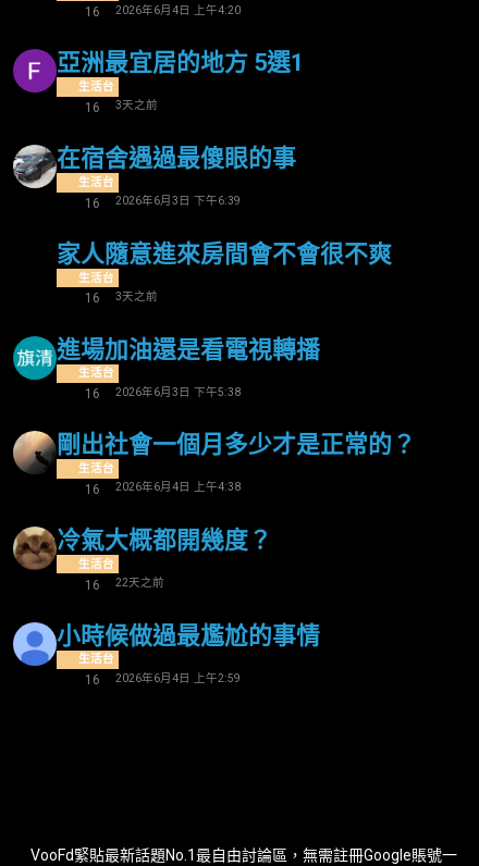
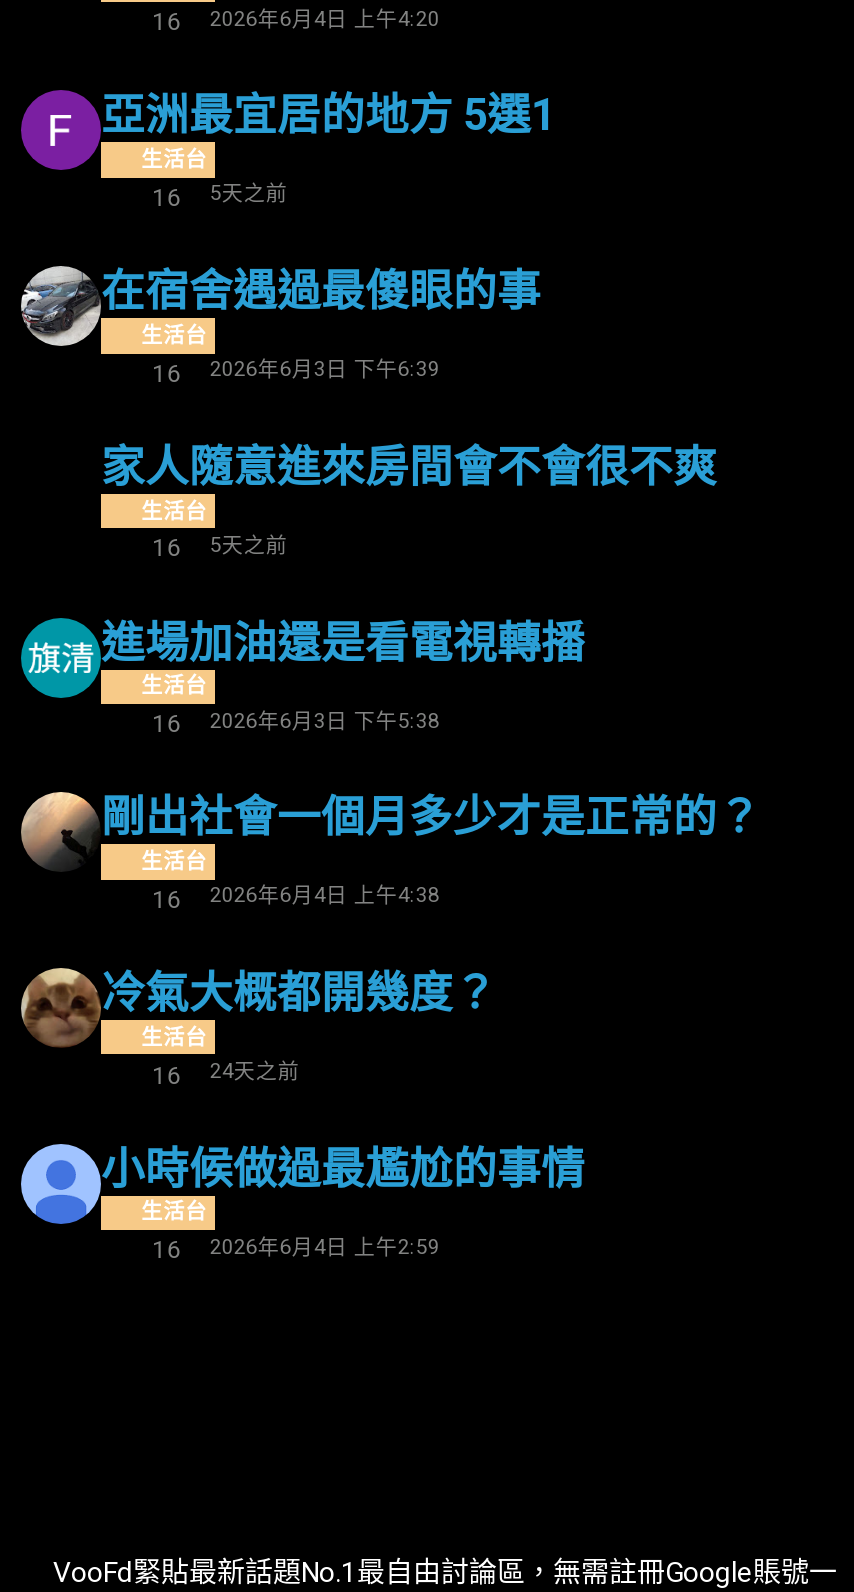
[85,98,158,115] 16 3天之前 -> [153,181,288,212] 16 5天之前
[85,289,158,306] 16 3天之前 -> [153,532,288,563] 16 5天之前
[85,576,165,592] 16 22天之前 -> [153,1058,300,1089] 16 24天之前

